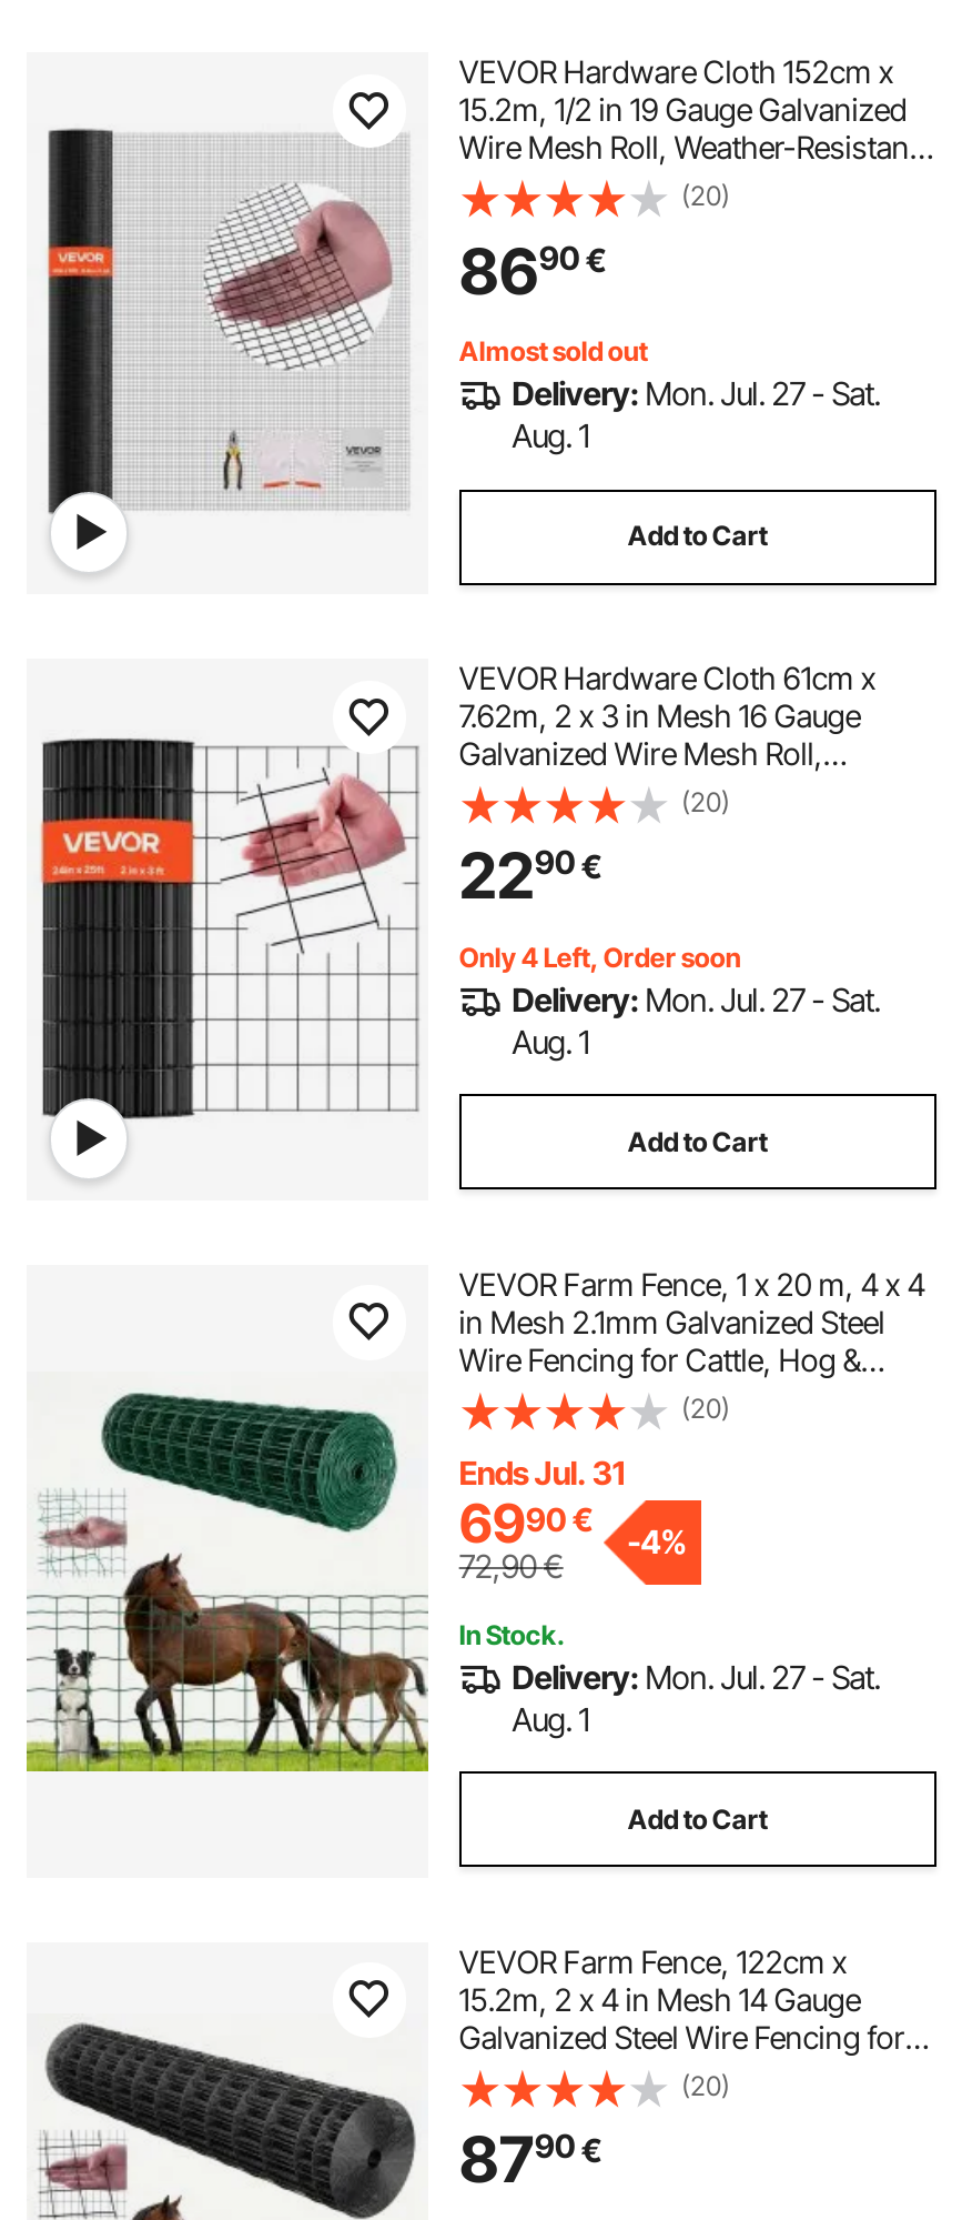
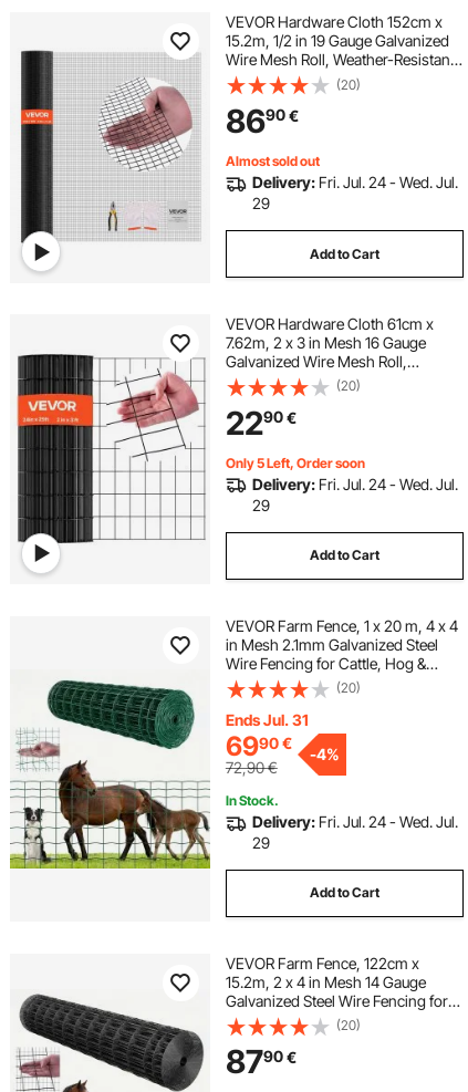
[512,375,880,455] Delivery: Mon. Jul. 27 - Sat. | Aug. 1 -> [252,173,458,213] Delivery: Fri. Jul. 24 - Wed. Jul. | 29
[459,940,880,1061] Only 4 Left, Order soon | Delivery: Mon. Jul. 27 - Sat. | Aug. 1 -> [225,455,458,515] Only 5 Left, Order soon | Delivery: Fri. Jul. 24 - Wed. Jul. | 29
[512,1659,880,1739] Delivery: Mon. Jul. 27 - Sat. | Aug. 1 -> [252,813,458,852] Delivery: Fri. Jul. 24 - Wed. Jul. | 29

